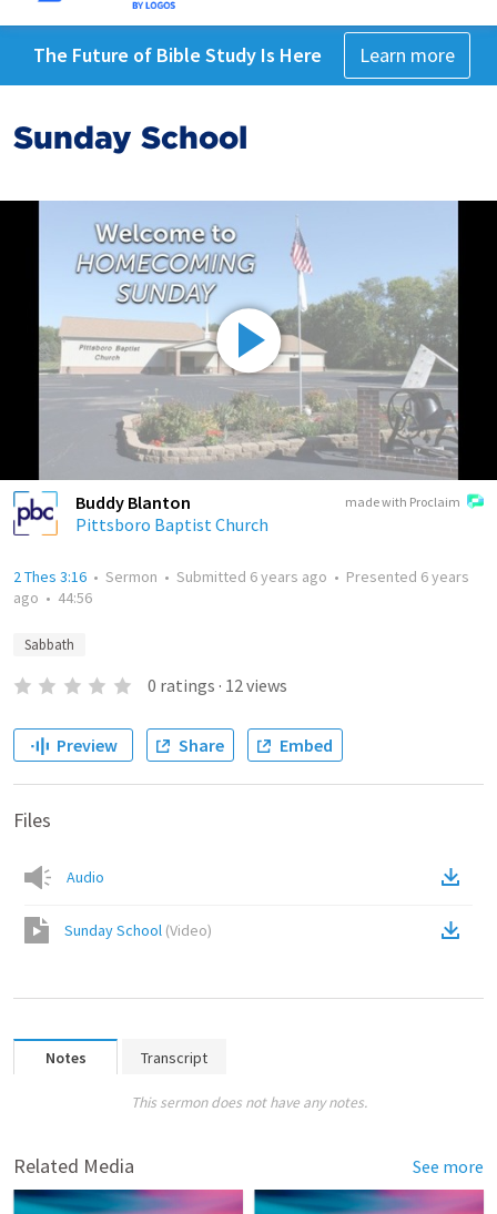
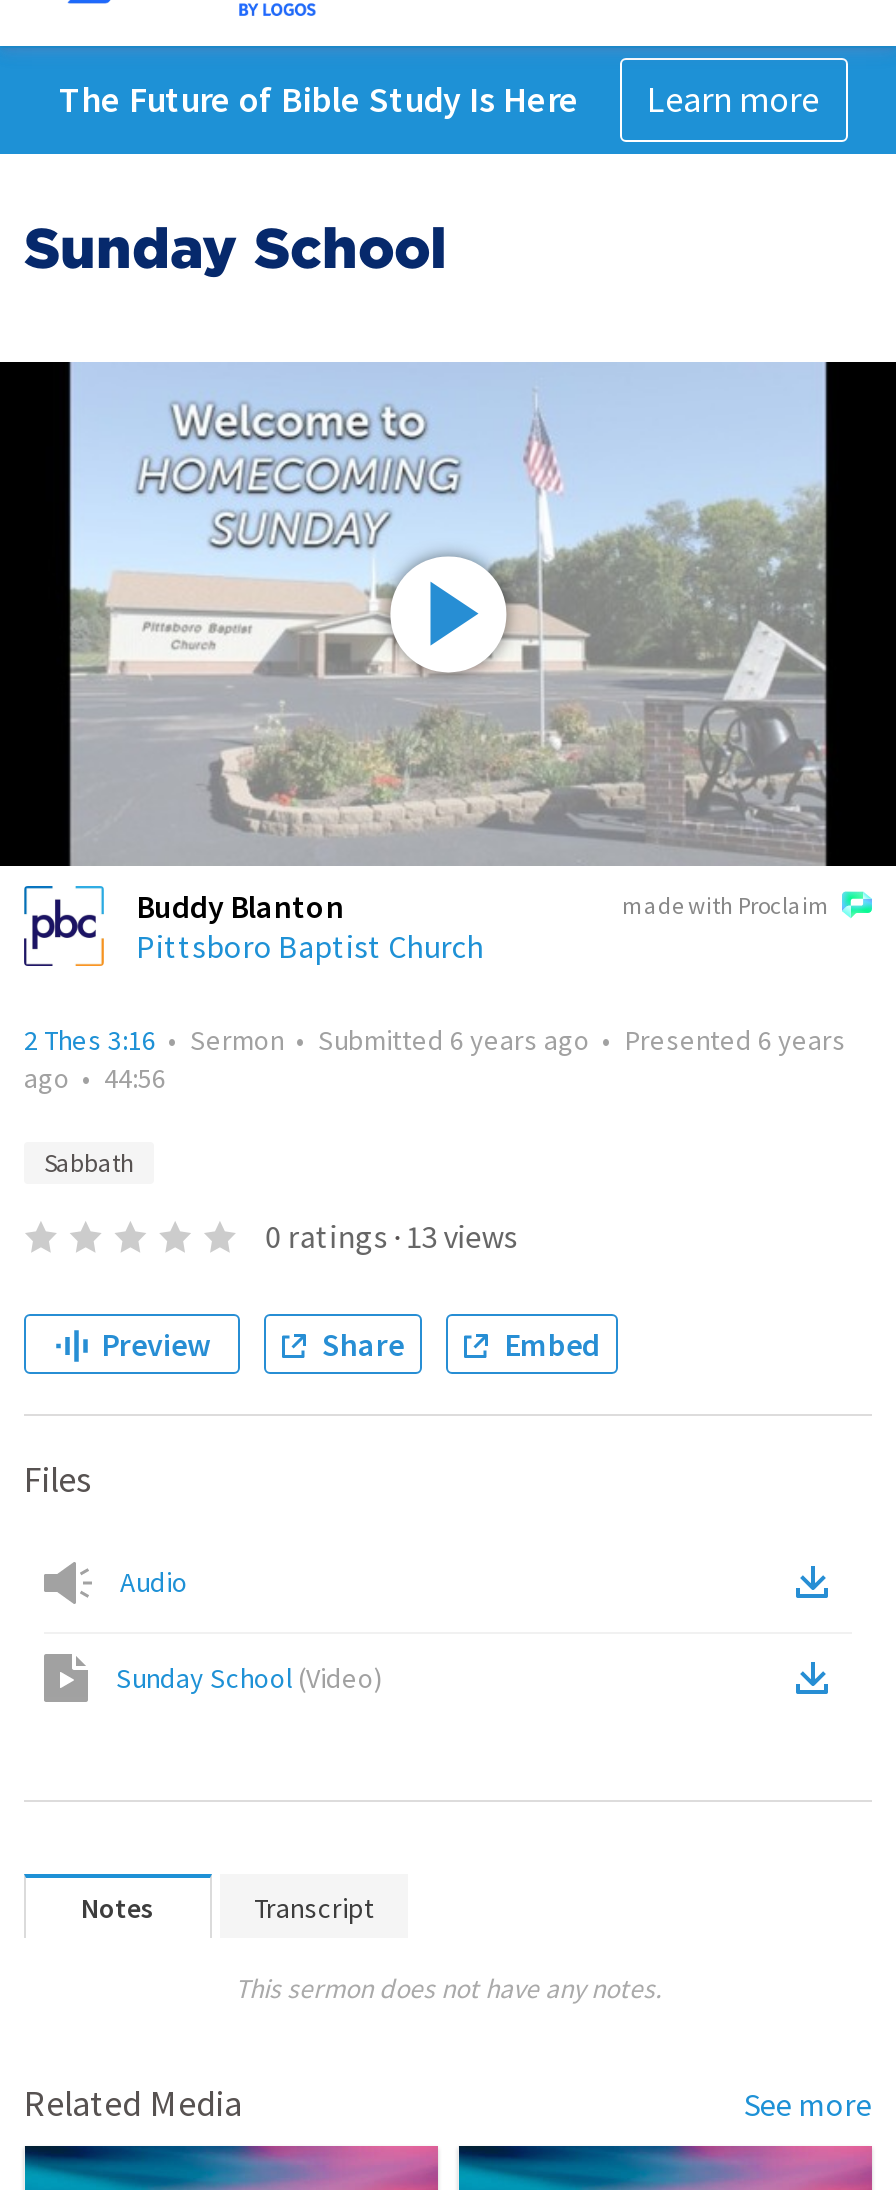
[147,674,287,696] 0 ratings · 12 views -> [265,1216,517,1256] 0 ratings · 13 views

